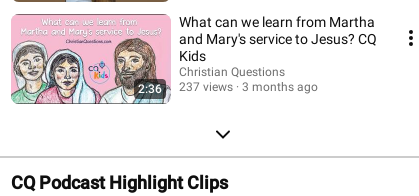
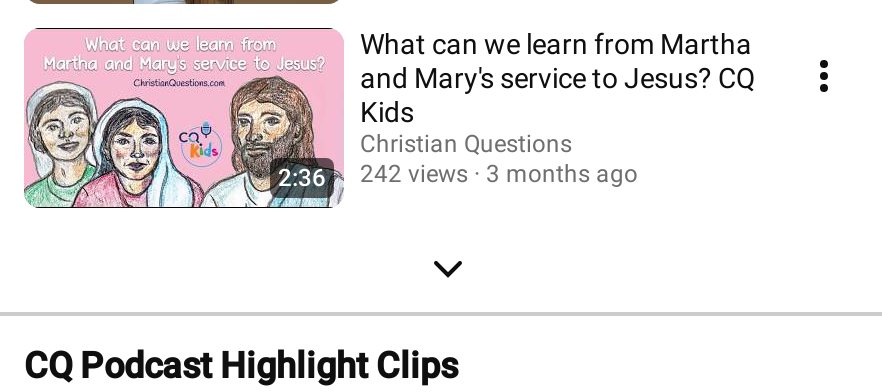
[138,79,318,95] 2:36 237 views 3 months ago -> [278,159,638,191] 2:36 242 views 3 months ago

